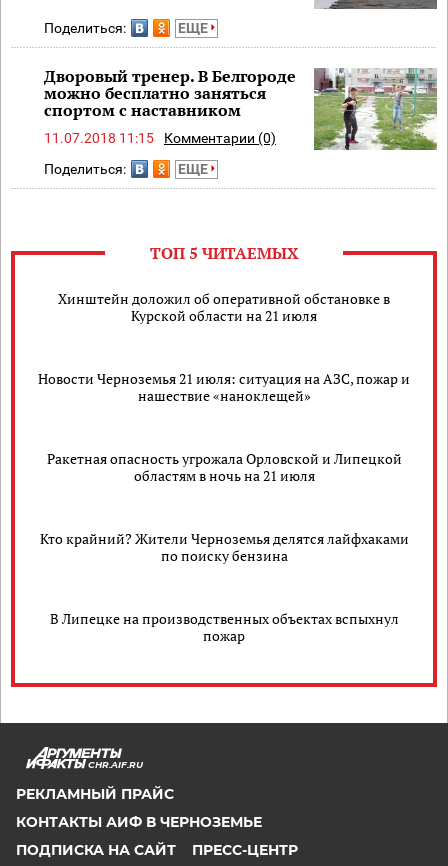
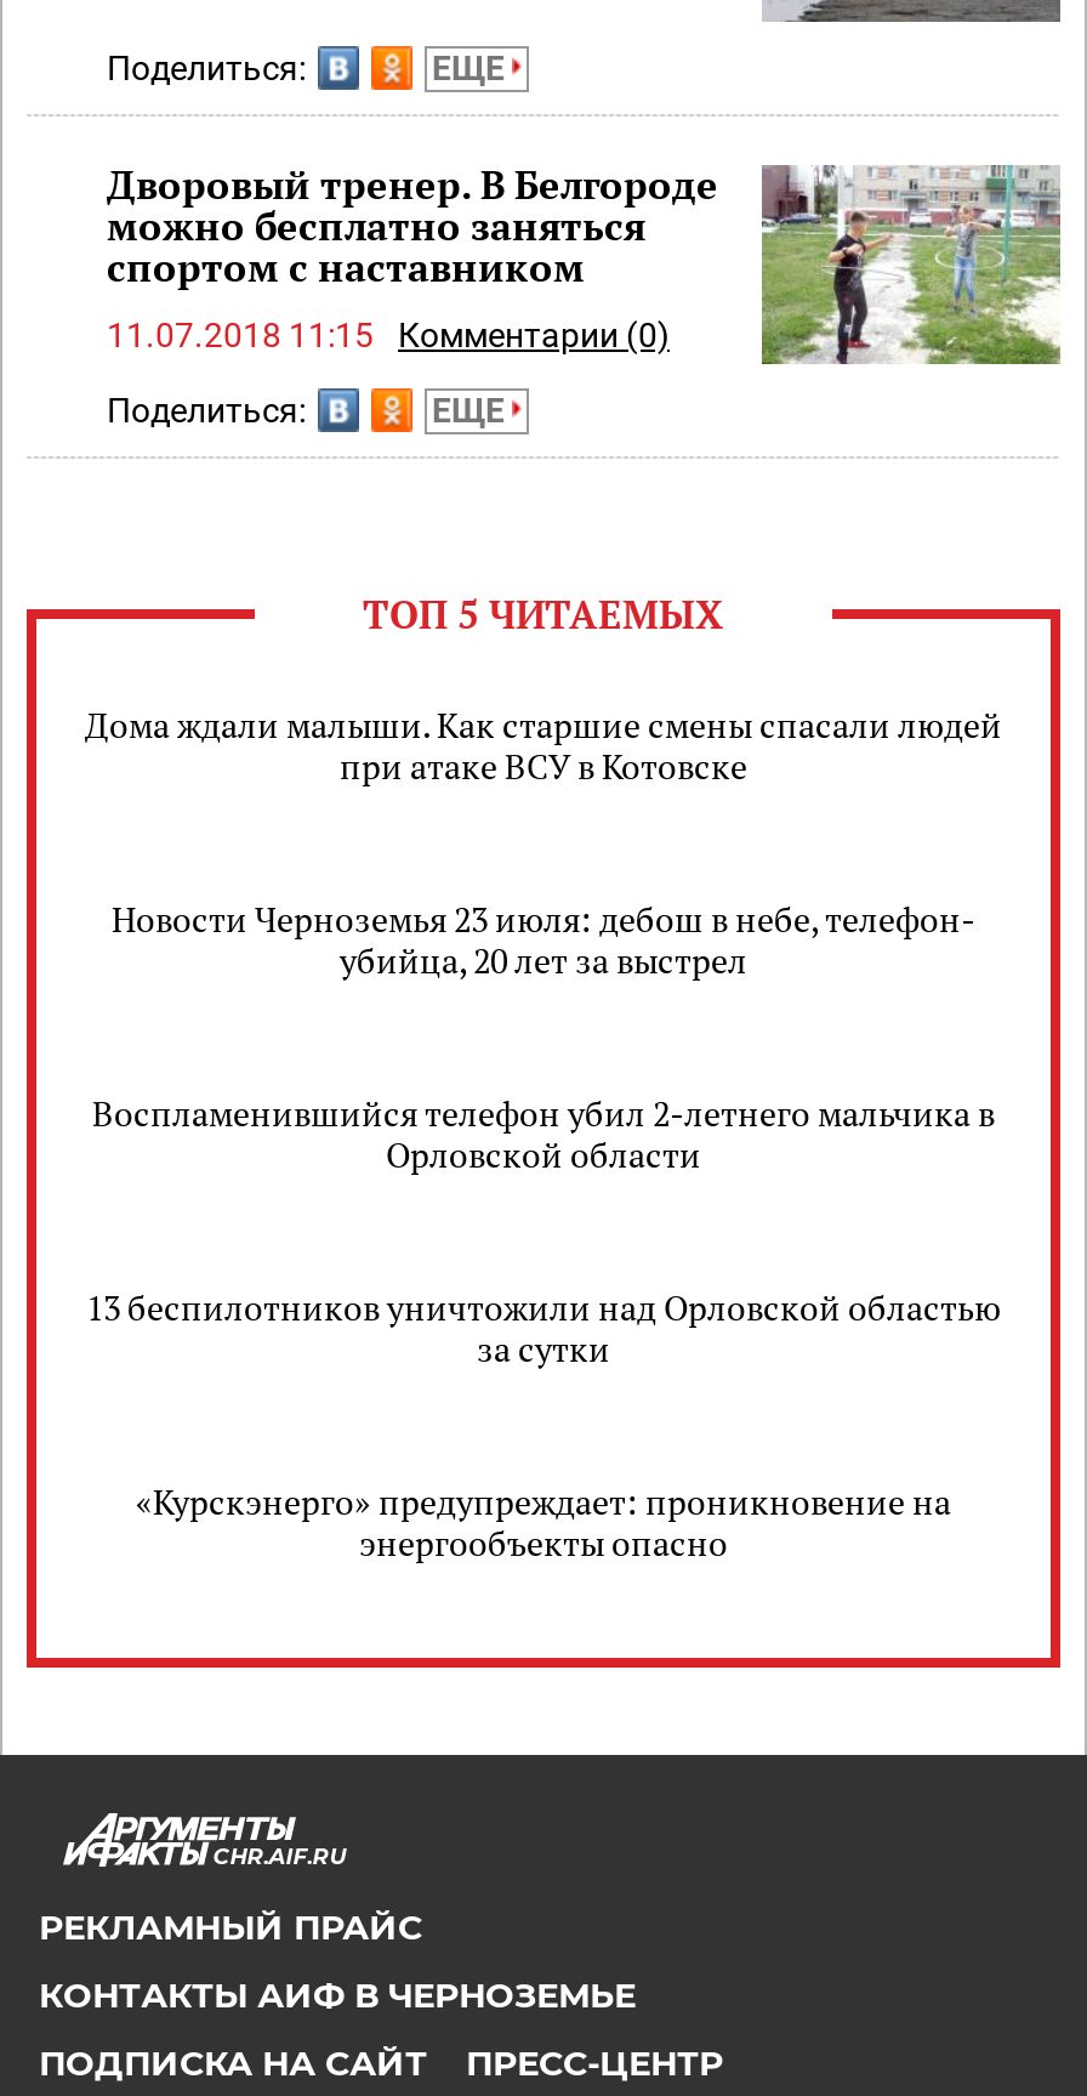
[58,289,390,325] Хинштейн доложил об оперативной обстановке в | Курской области на 21 июля -> [85,701,1002,788] Дома ждали малыши. Как старшие смены спасали людей | при атаке ВСУ в Котовске
[38,369,410,405] Новости Черноземья 21 июля: ситуация на АЗС, пожар и | нашествие «наноклещей» -> [112,895,975,982] Новости Черноземья 23 июля: дебош в небе, телефон- | убийца, 20 лет за выстрел
[46,449,401,485] Ракетная опасность угрожала Орловской и Липецкой | областям в ночь на 21 июля -> [92,1089,995,1177] Воспламенившийся телефон убил 2-летнего мальчика в | Орловской области
[39,529,408,565] Кто крайний? Жители Черноземья делятся лайфхаками | по поиску бензина -> [86,1283,1001,1371] 13 беспилотников уничтожили над Орловской областью | за сутки
[49,609,398,645] В Липецке на производственных объектах вспыхнул | пожар -> [136,1478,951,1565] «Курскэнерго» предупреждает: проникновение на | энергообъекты опасно

